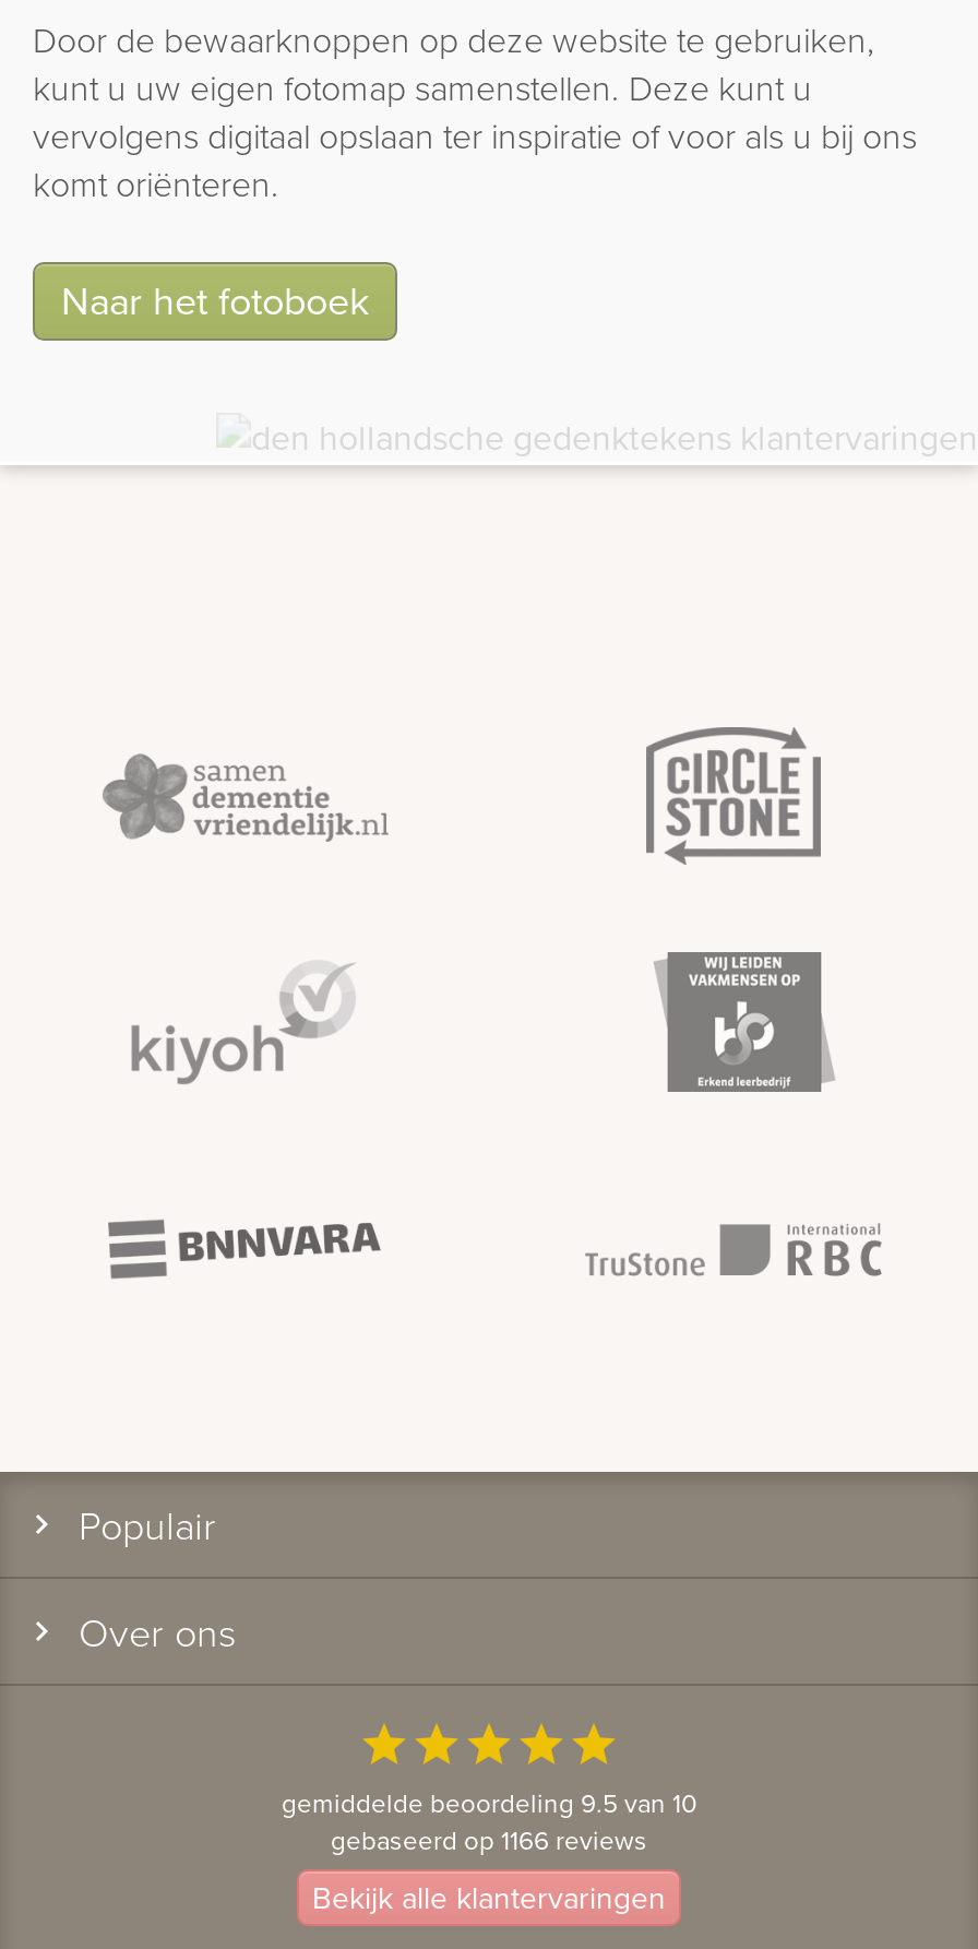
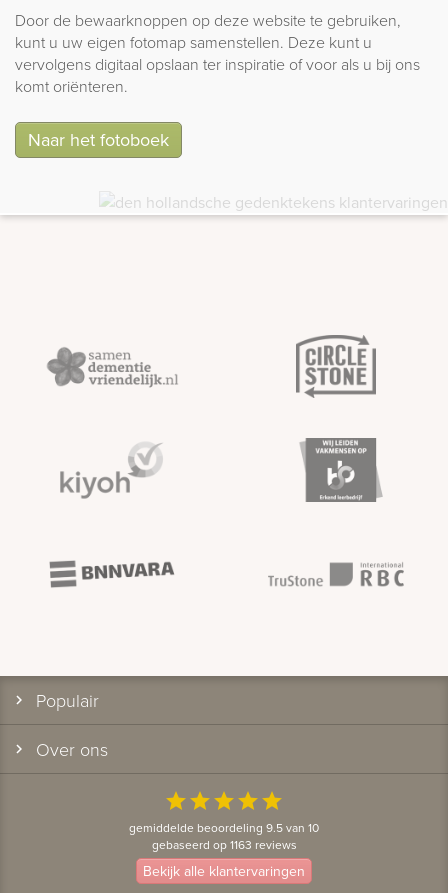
[331,1820,647,1858] gebaseerd op 1166 reviews -> [151,836,296,853] gebaseerd op 1163 reviews

